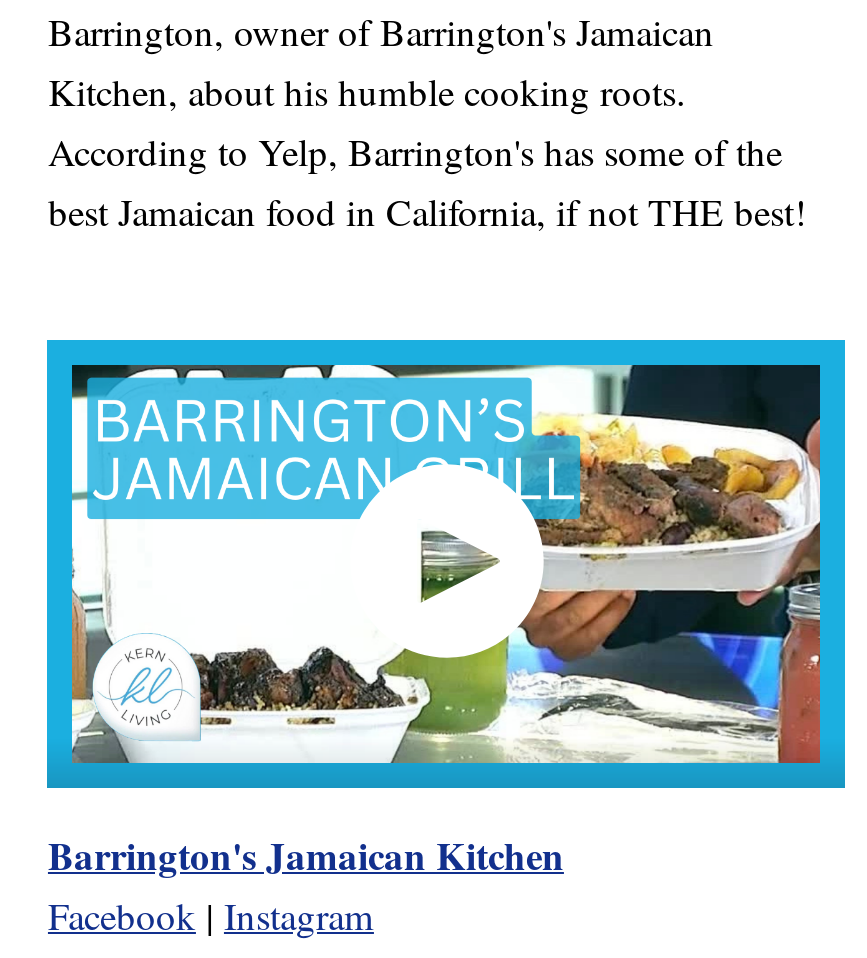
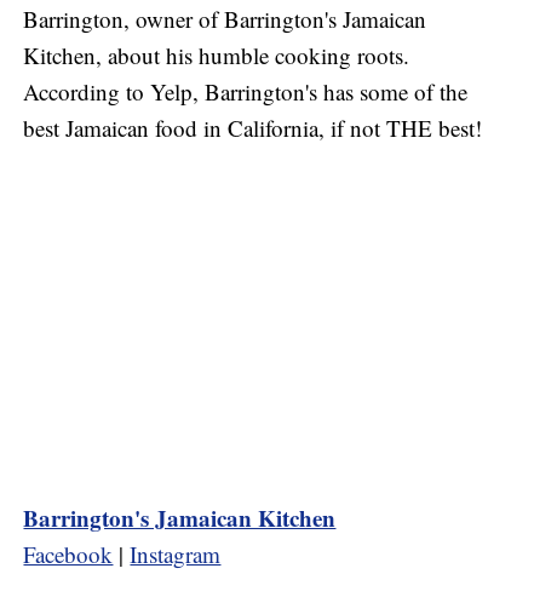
[45,338,847,790] [image] -> none

